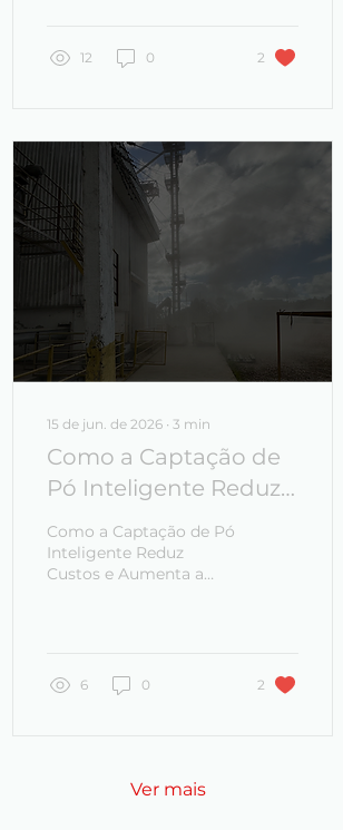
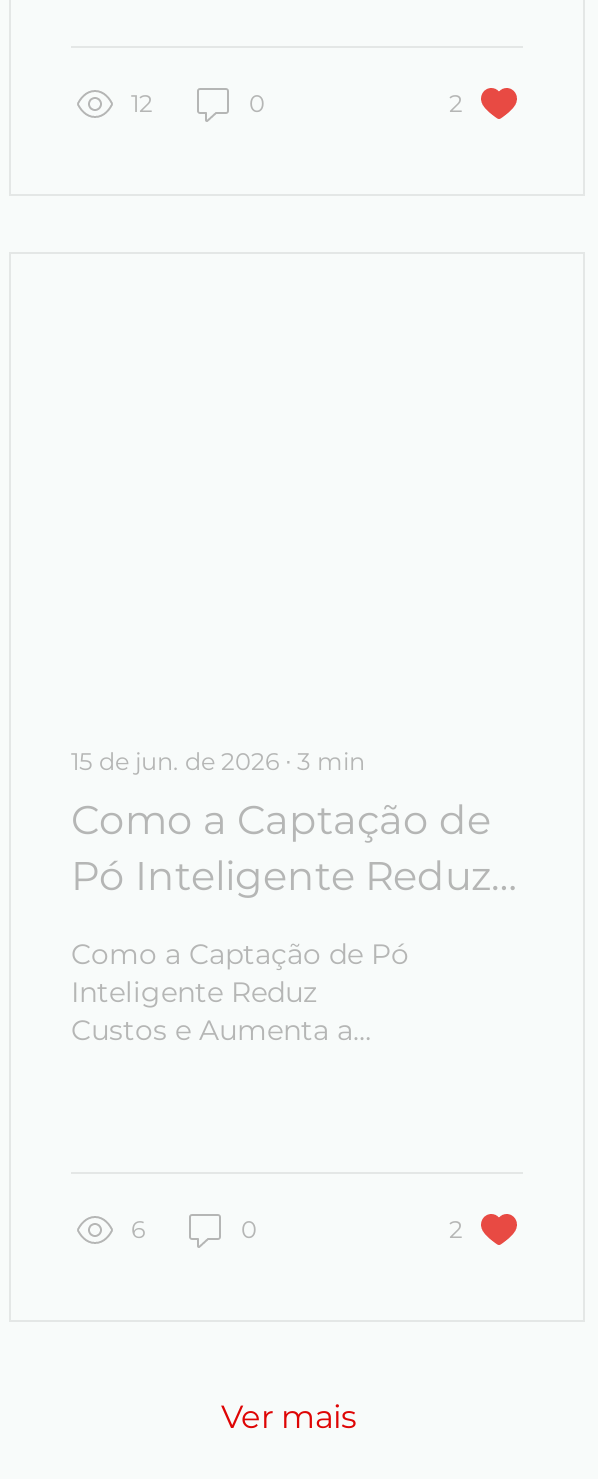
[12,140,333,383] [image] -> none

